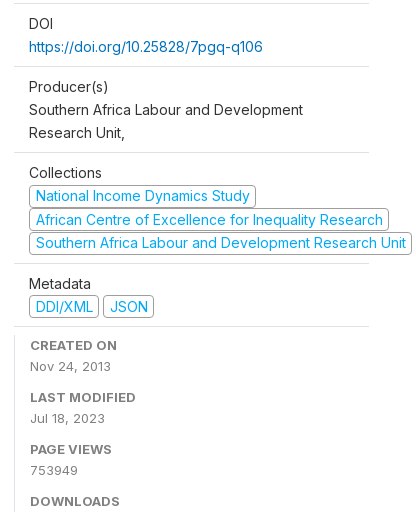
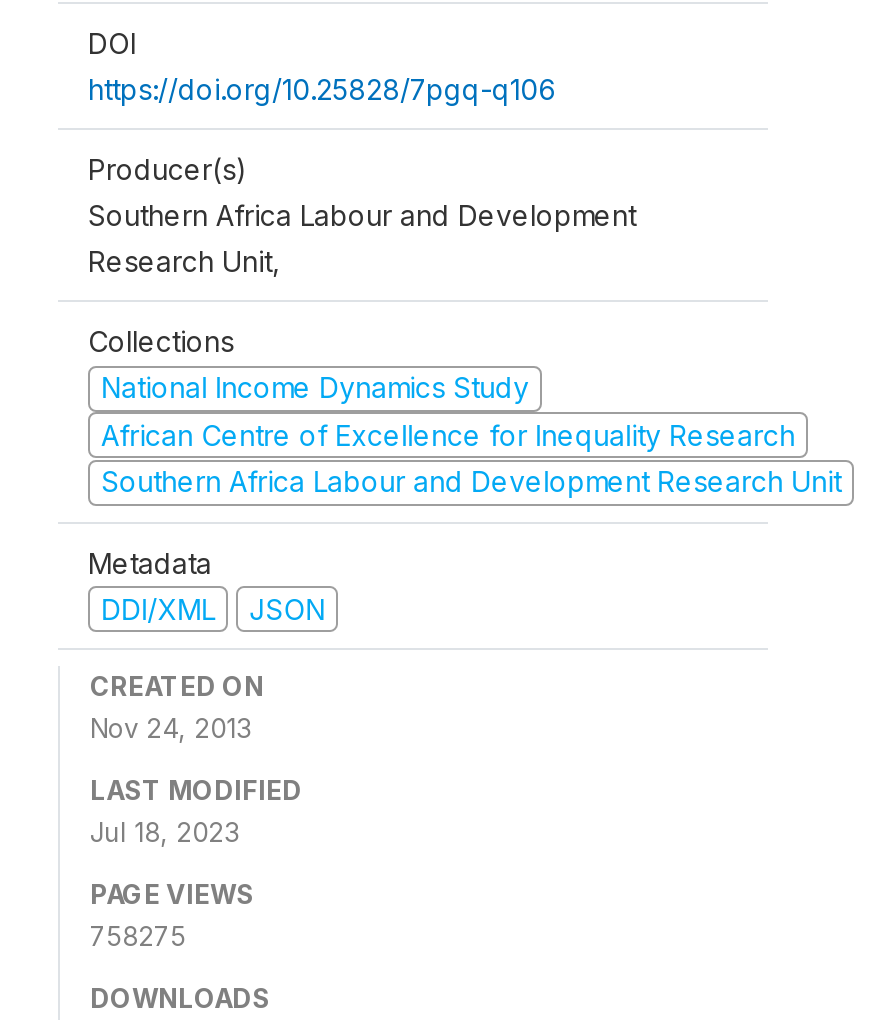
[30,462,78,478] 753949 -> [90,920,186,952] 758275

